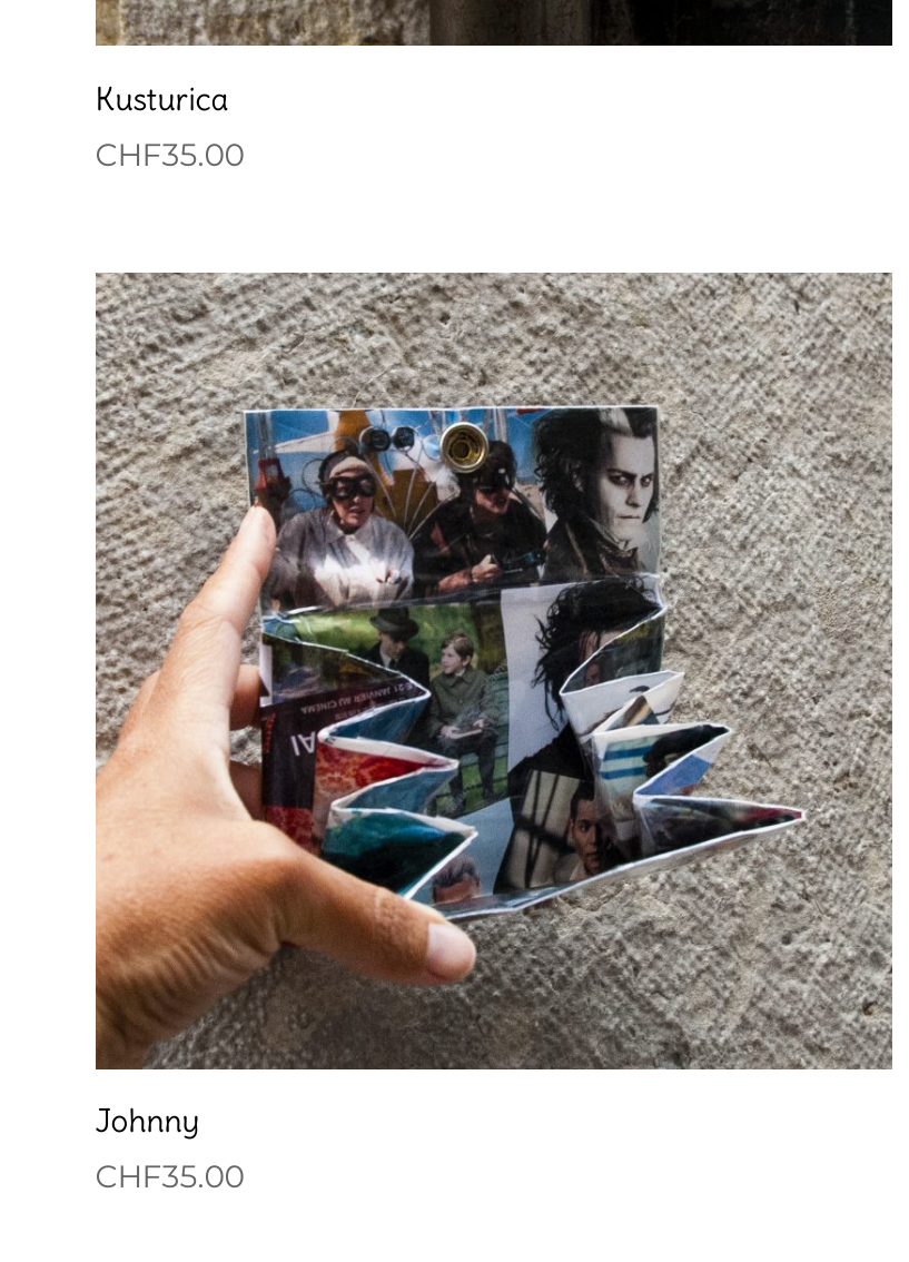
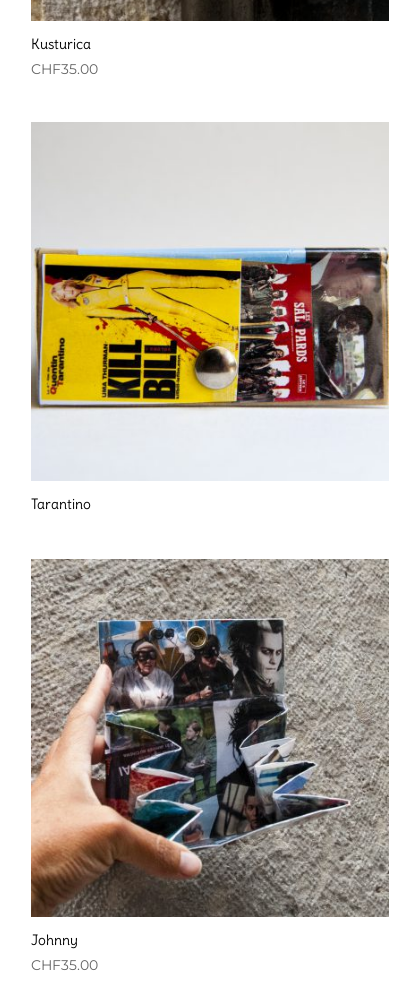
none -> [31,124,389,513] [image] | Tarantino

